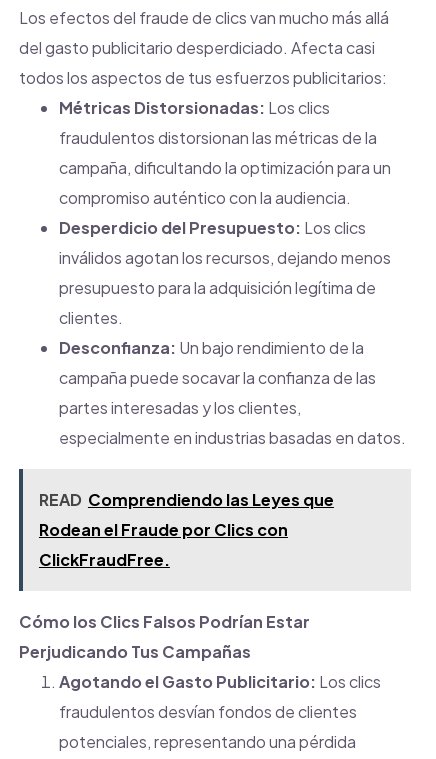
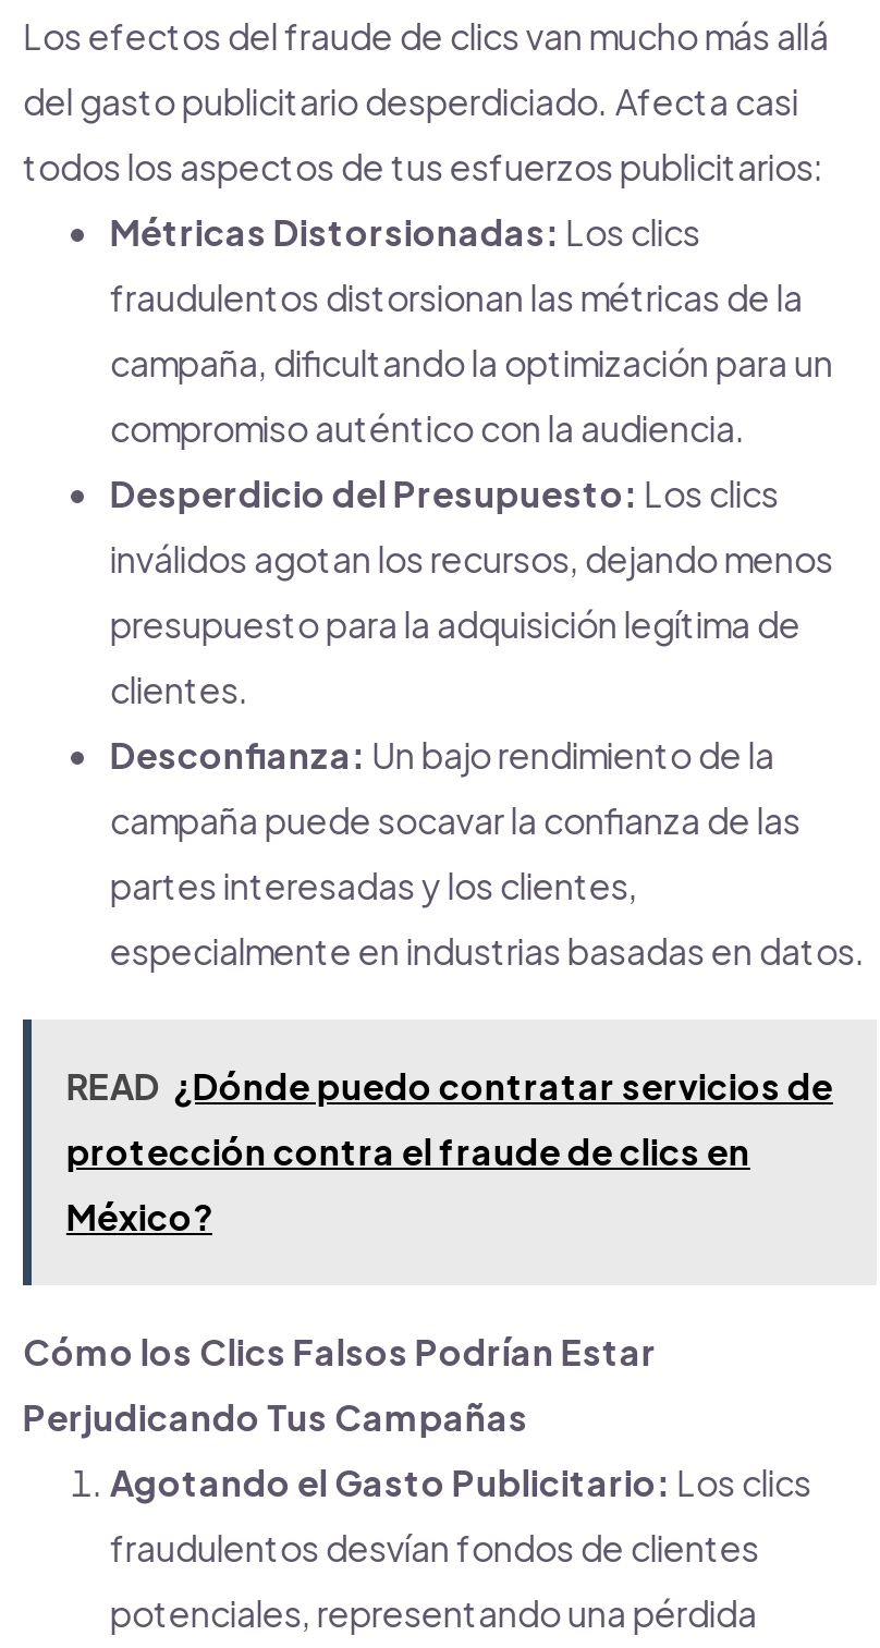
[39,489,334,570] READ Comprendiendo las Leyes que | Rodean el Fraude por Clics con | ClickFraudFree. -> [66,1063,833,1240] READ ¿Dónde puedo contratar servicios de | protección contra el fraude de clics en | México?

